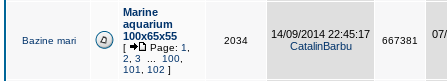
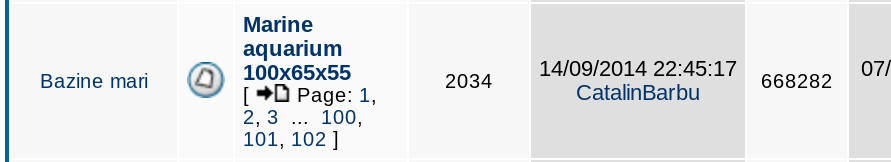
[382,35,418,46] 667381 -> [761,70,833,92] 668282

